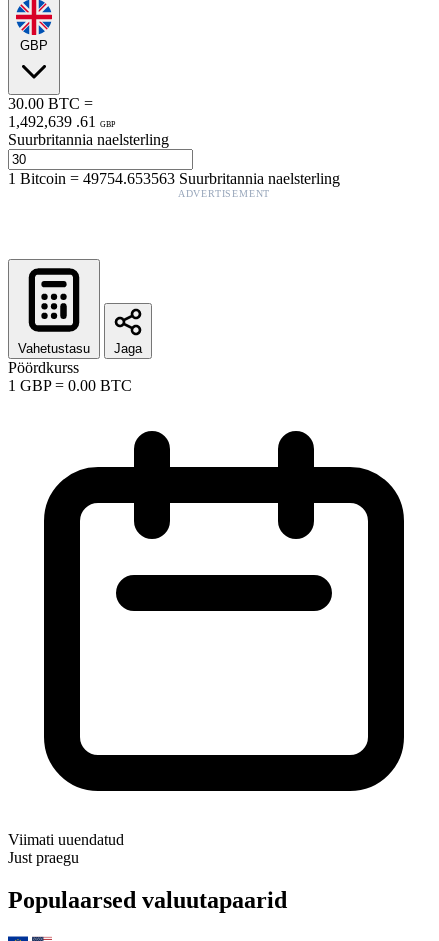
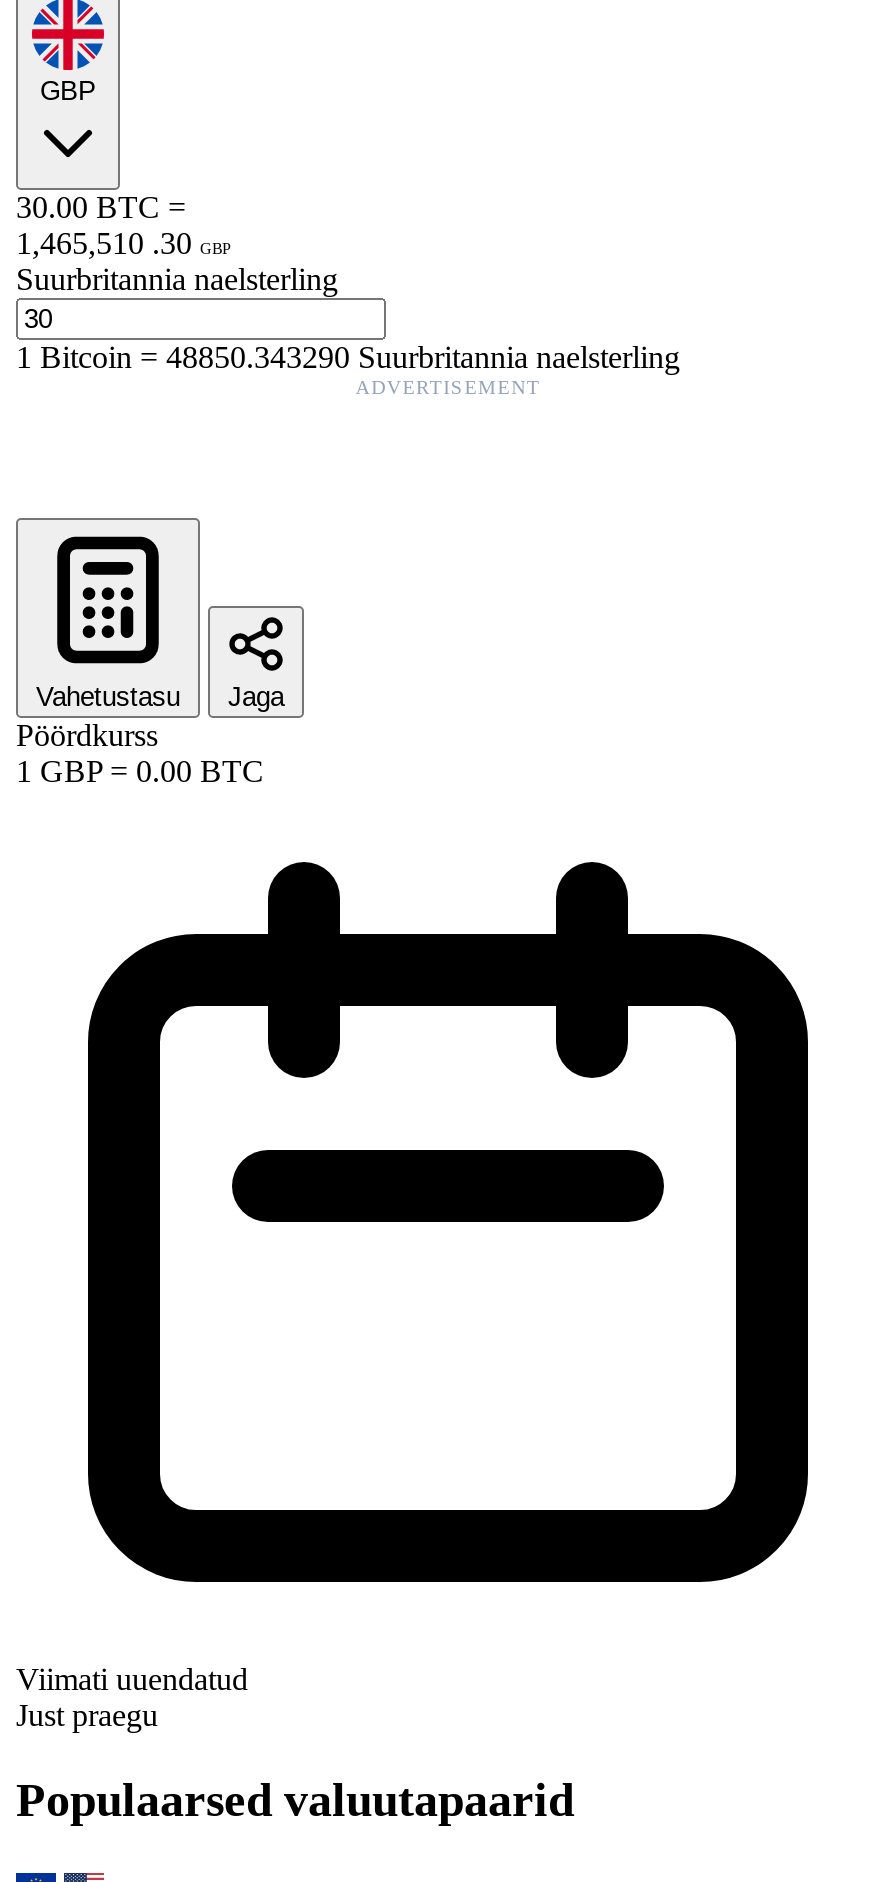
[8,113,115,130] 1,492,639 . 61 GBP -> [16,226,230,260] 1,465,510 . 30 GBP
[8,170,340,187] 1Bitcoin=49754.653563 Suurbritannia naelsterling -> [16,340,680,374] 1Bitcoin=48850.343290 Suurbritannia naelsterling

